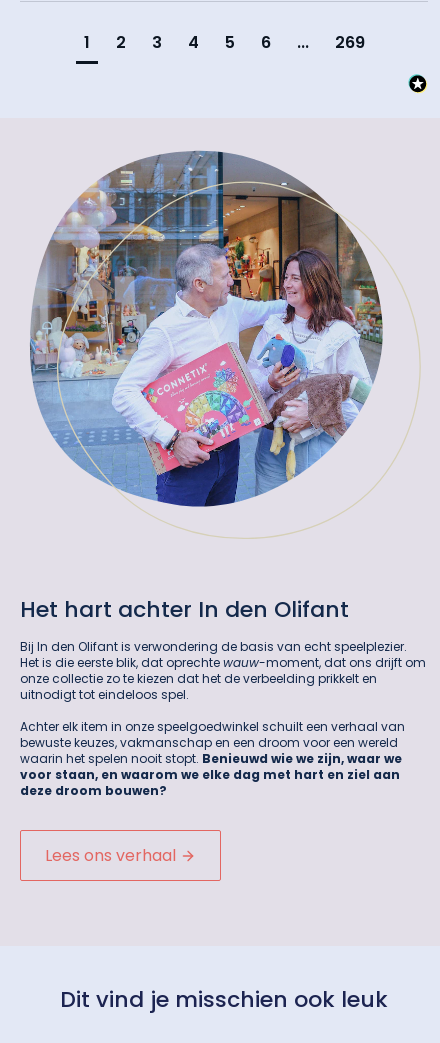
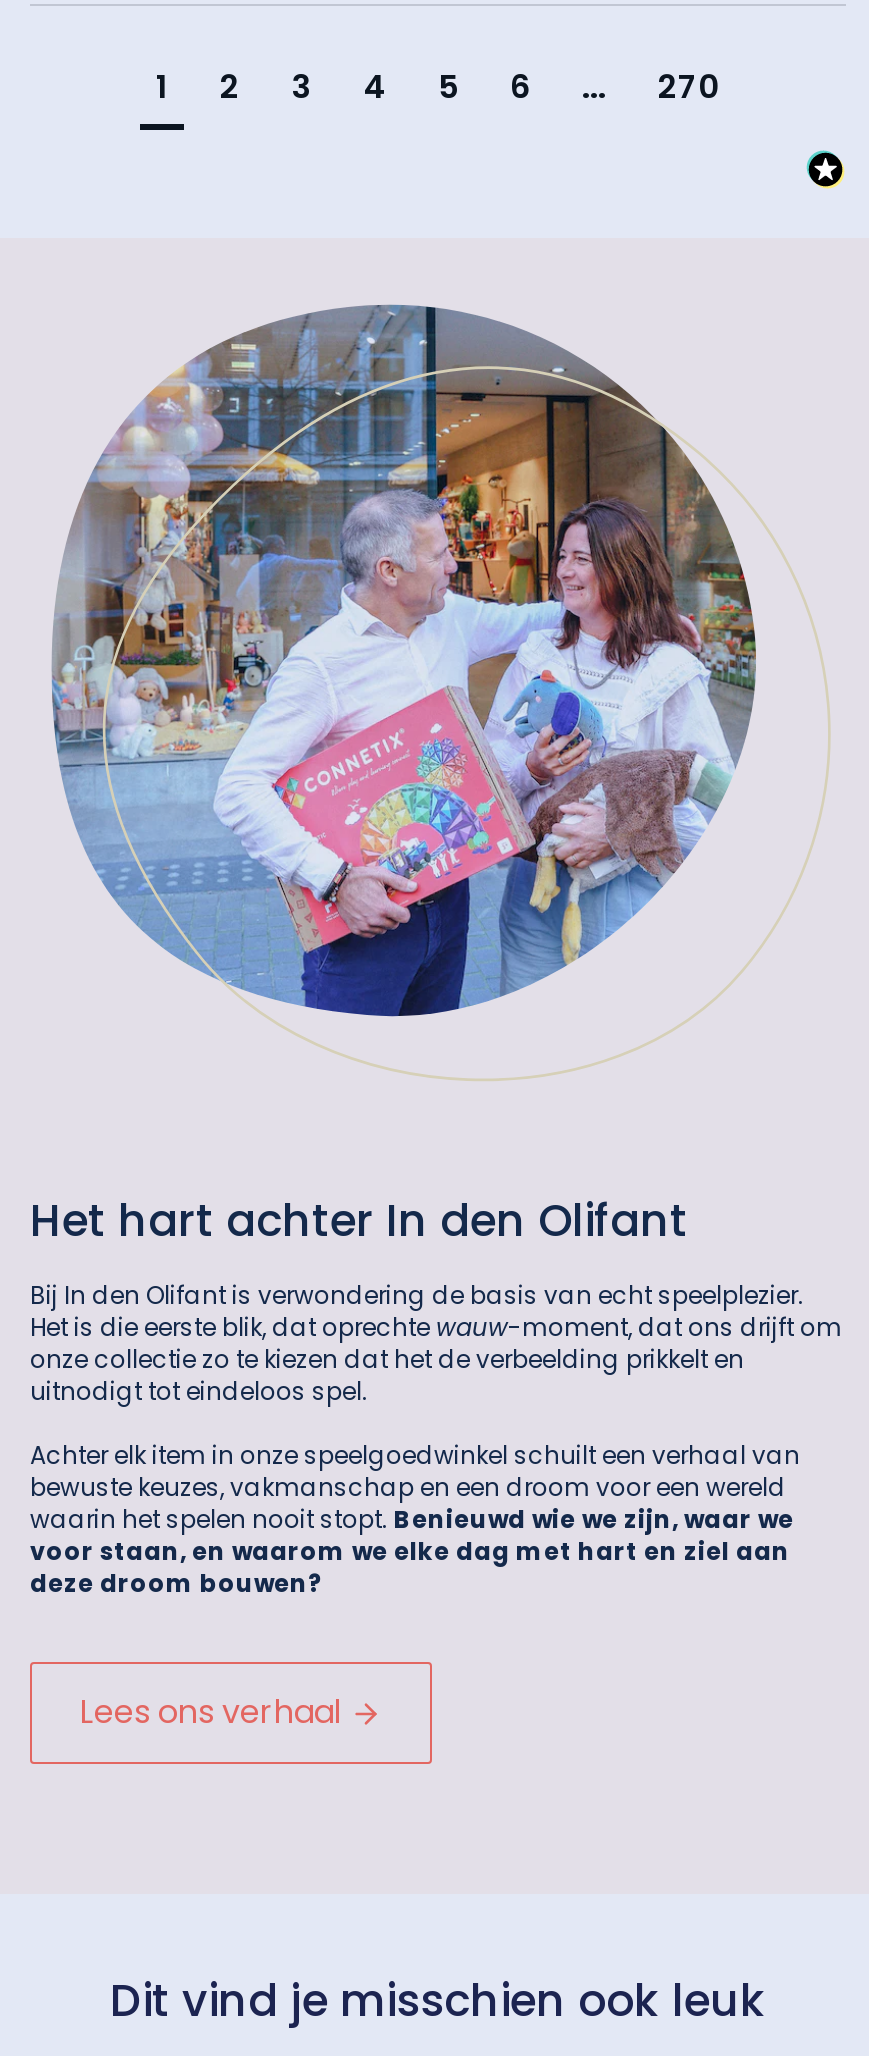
[334,31,364,54] 269 -> [658,64,720,110] 270

